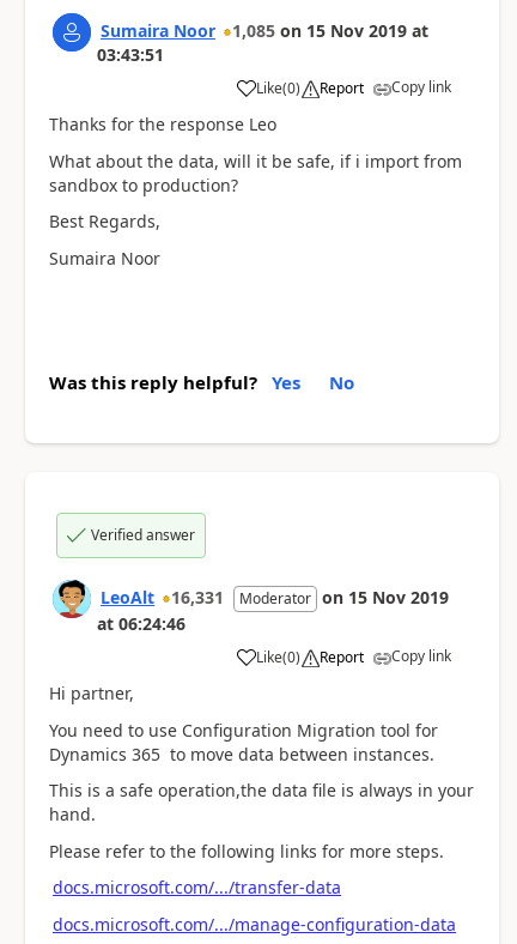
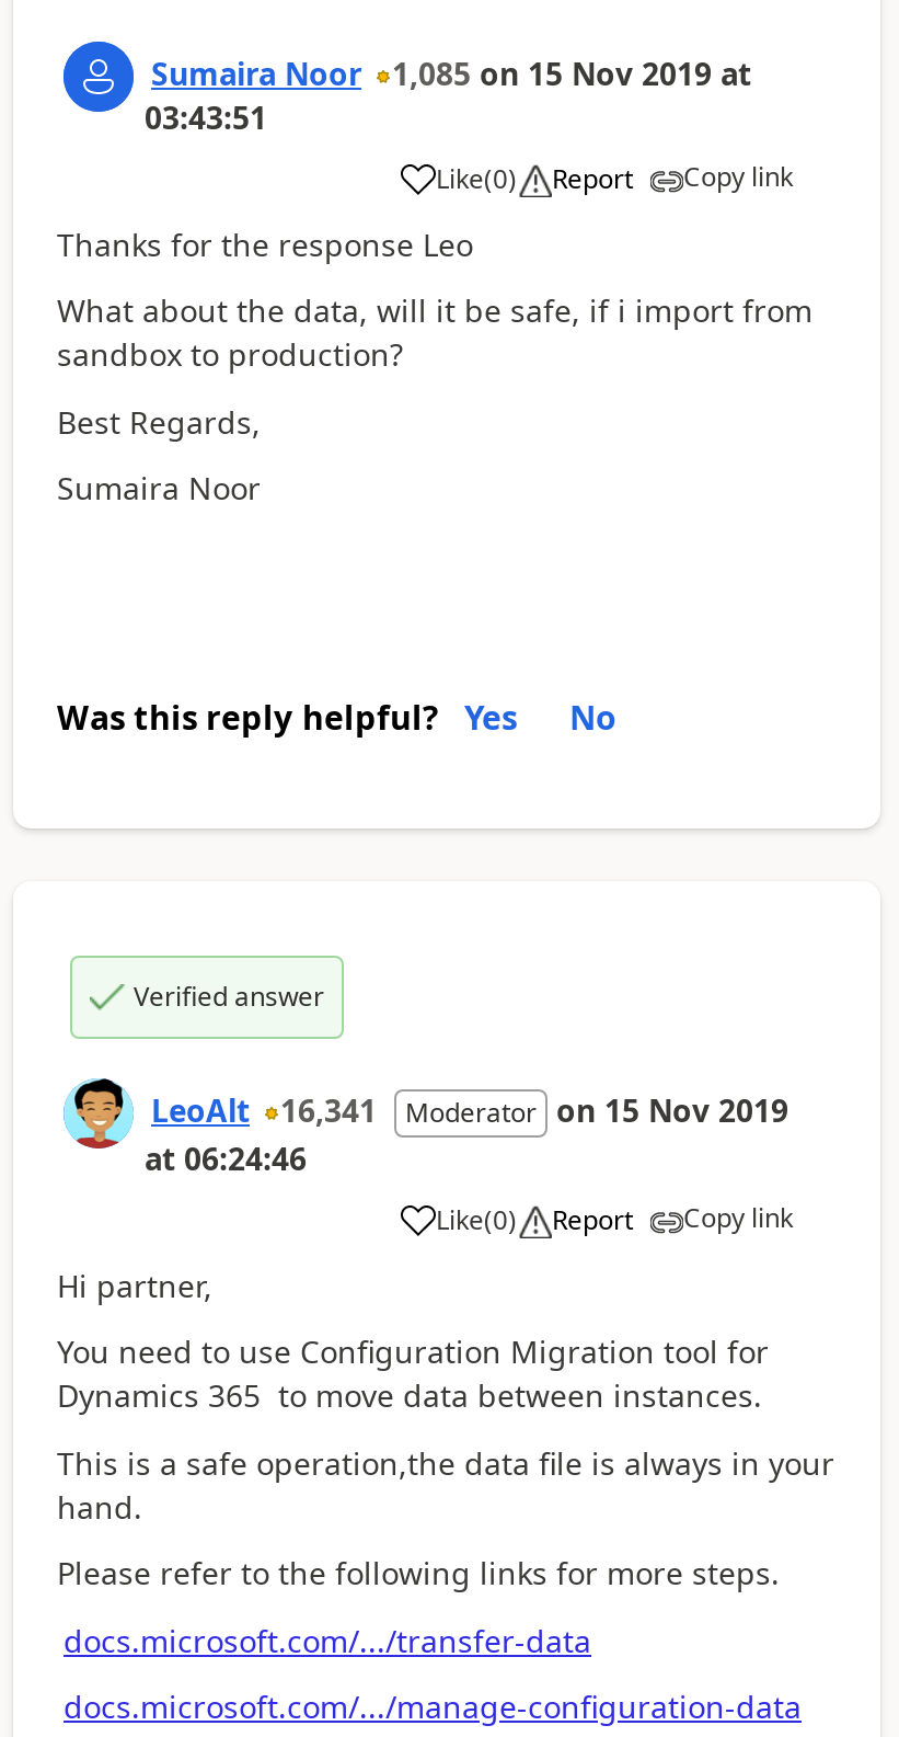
[101,586,449,609] LeoAlt 16,331 Moderator on 15 Nov 2019 -> [151,1088,788,1129] LeoAlt 16,341 Moderator on 15 Nov 2019

